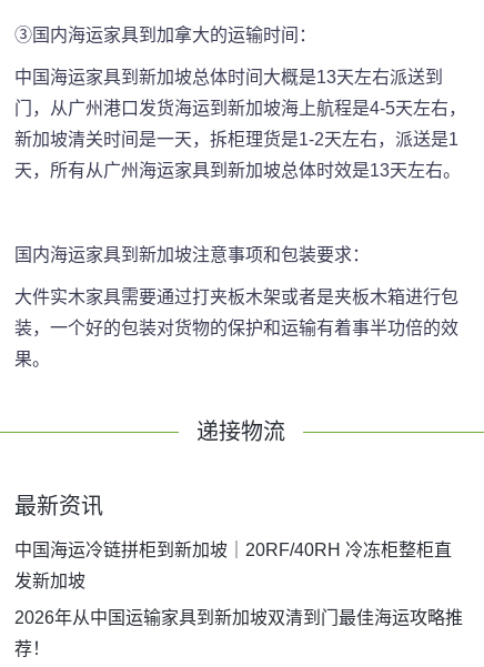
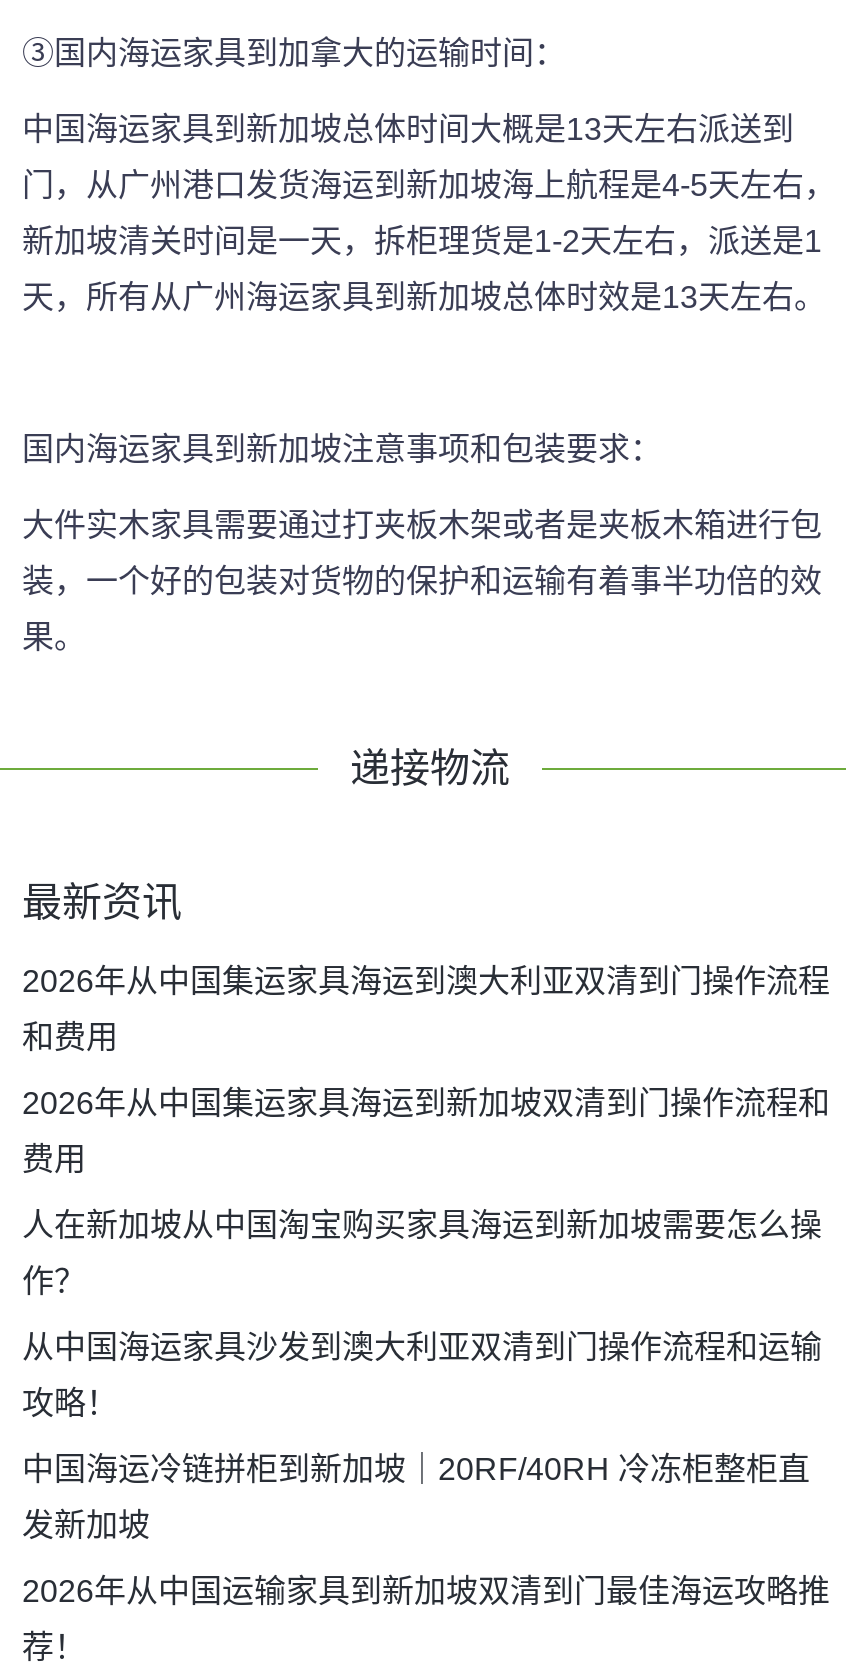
none -> [22,963,830,1419] 2026年从中国集运家具海运到澳大利亚双清到门操作流程 | 和费用 | 2026年从中国集运家具海运到新加坡双清到门操作流程和 | 费用 | 人在新加坡从中国淘宝购买家具海运到新加坡需要怎么操 | 作？ | 从中国海运家具沙发到澳大利亚双清到门操作流程和运输 | 攻略！

